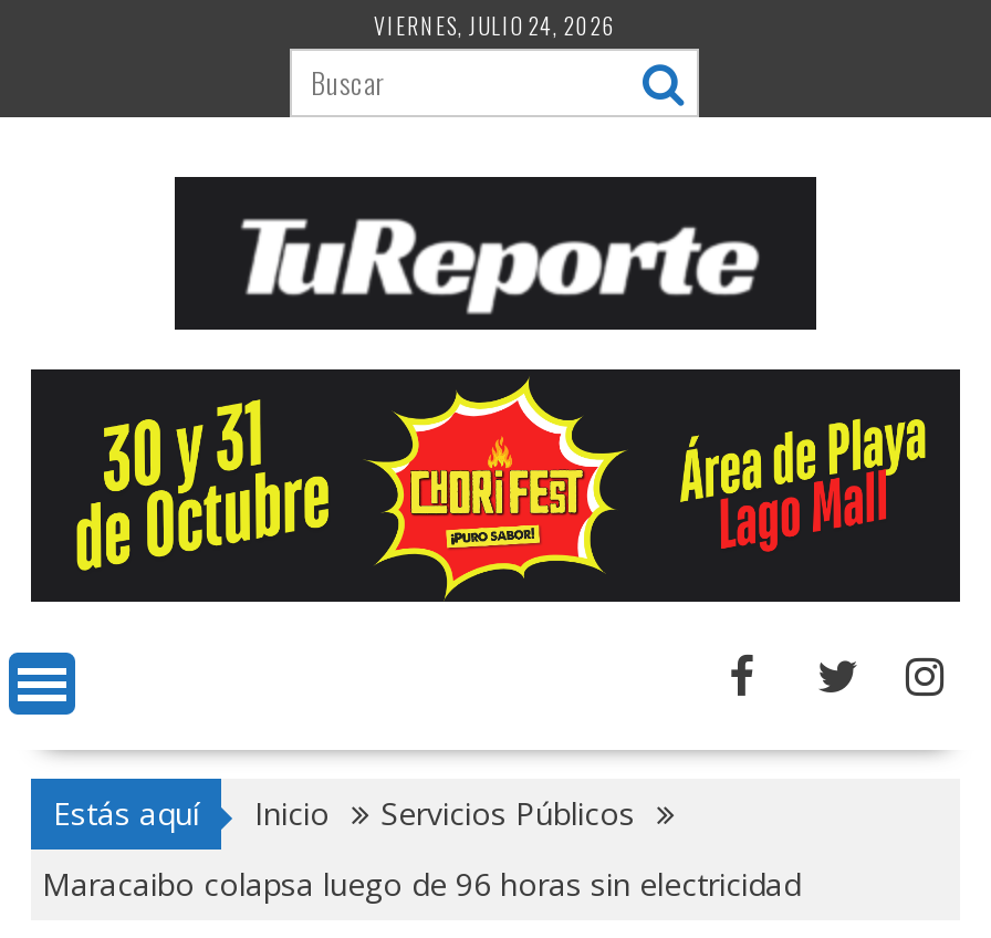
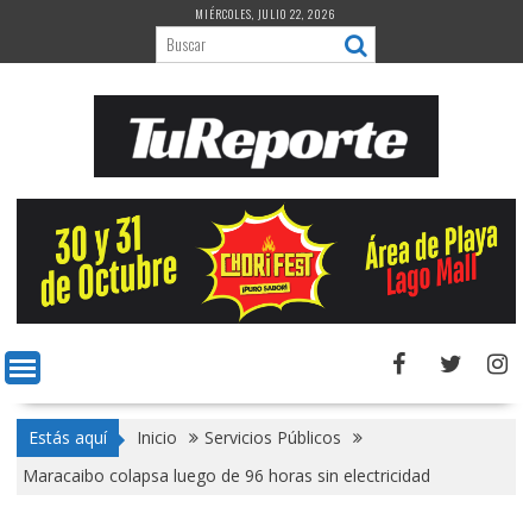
[374,9,617,42] VIERNES, JULIO 24, 2026 -> [196,5,337,23] MIÉRCOLES, JULIO 22, 2026

